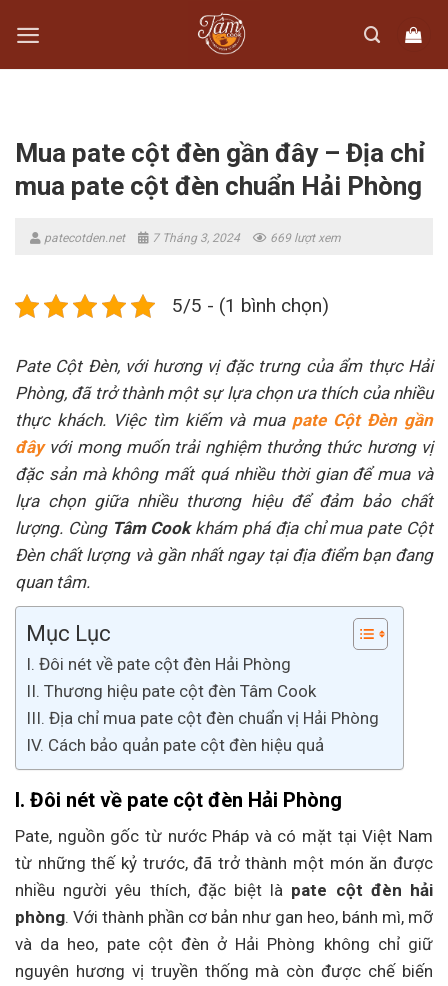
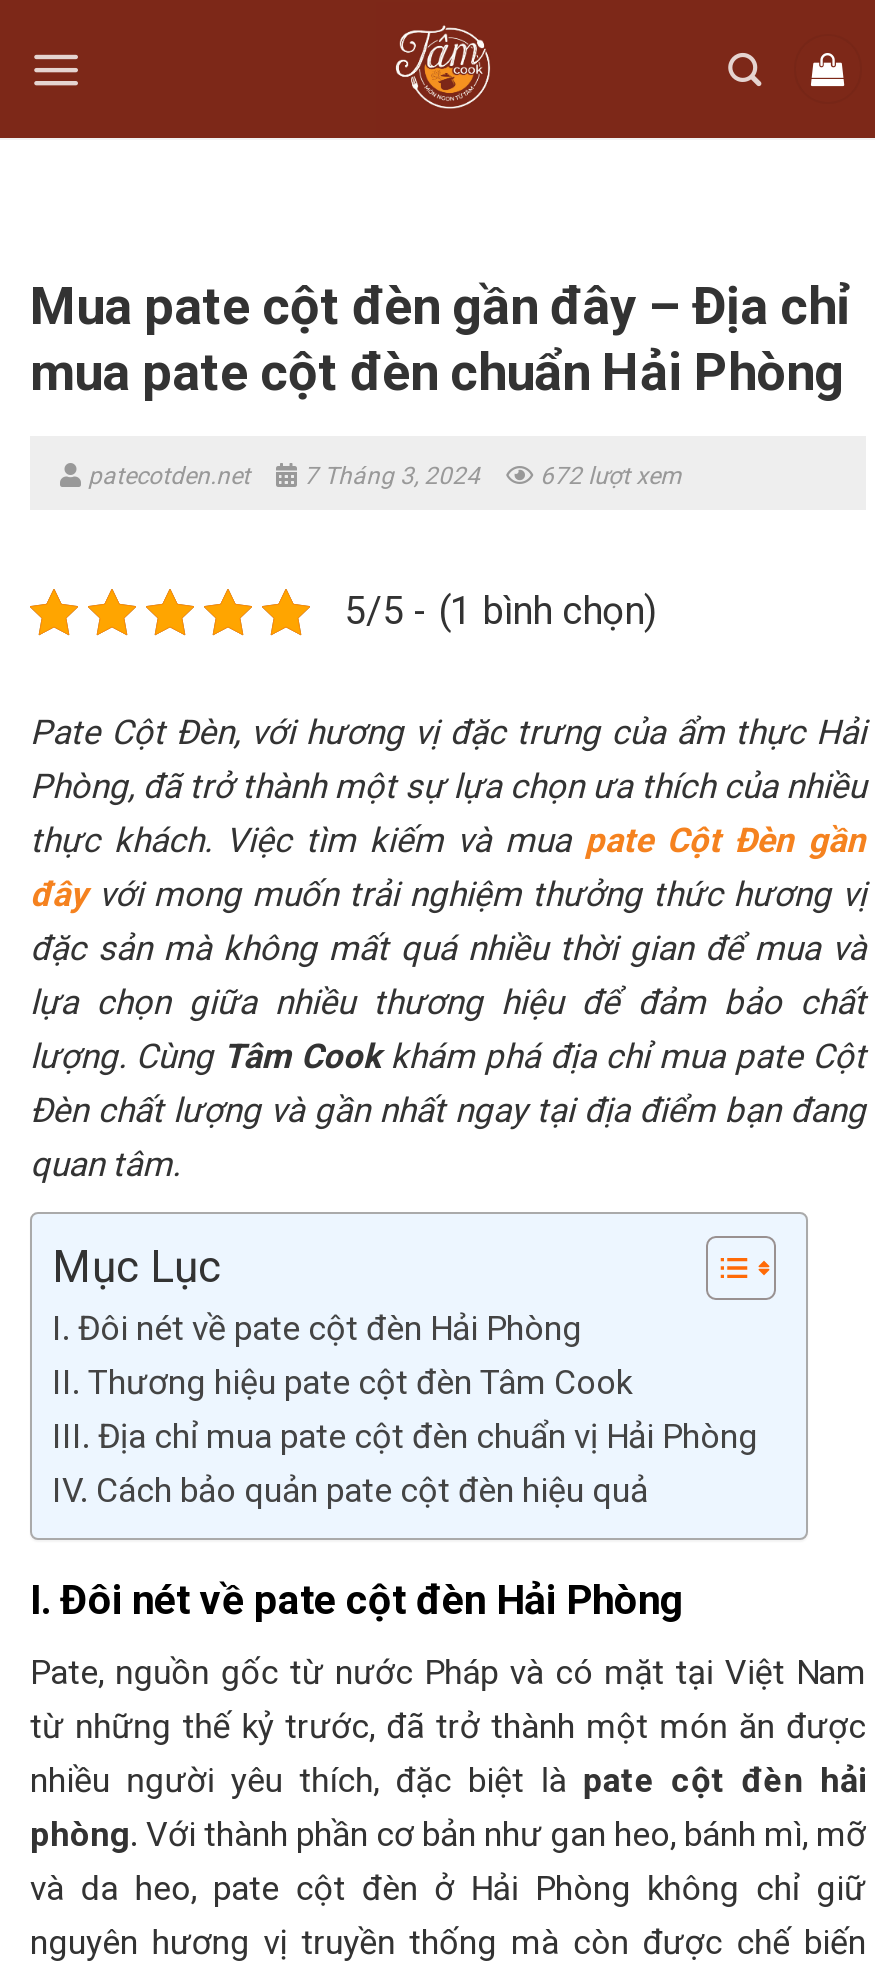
[270,231,341,245] 669 lượt xem -> [540,462,682,490] 672 lượt xem

